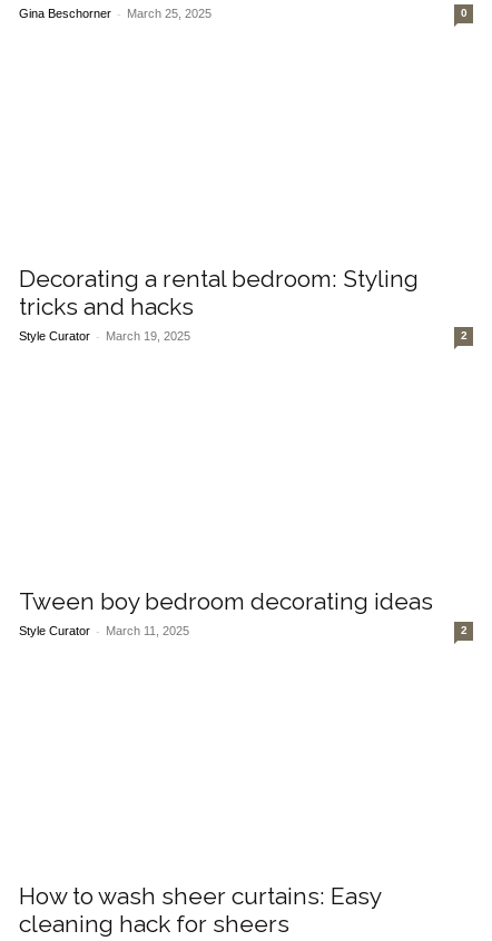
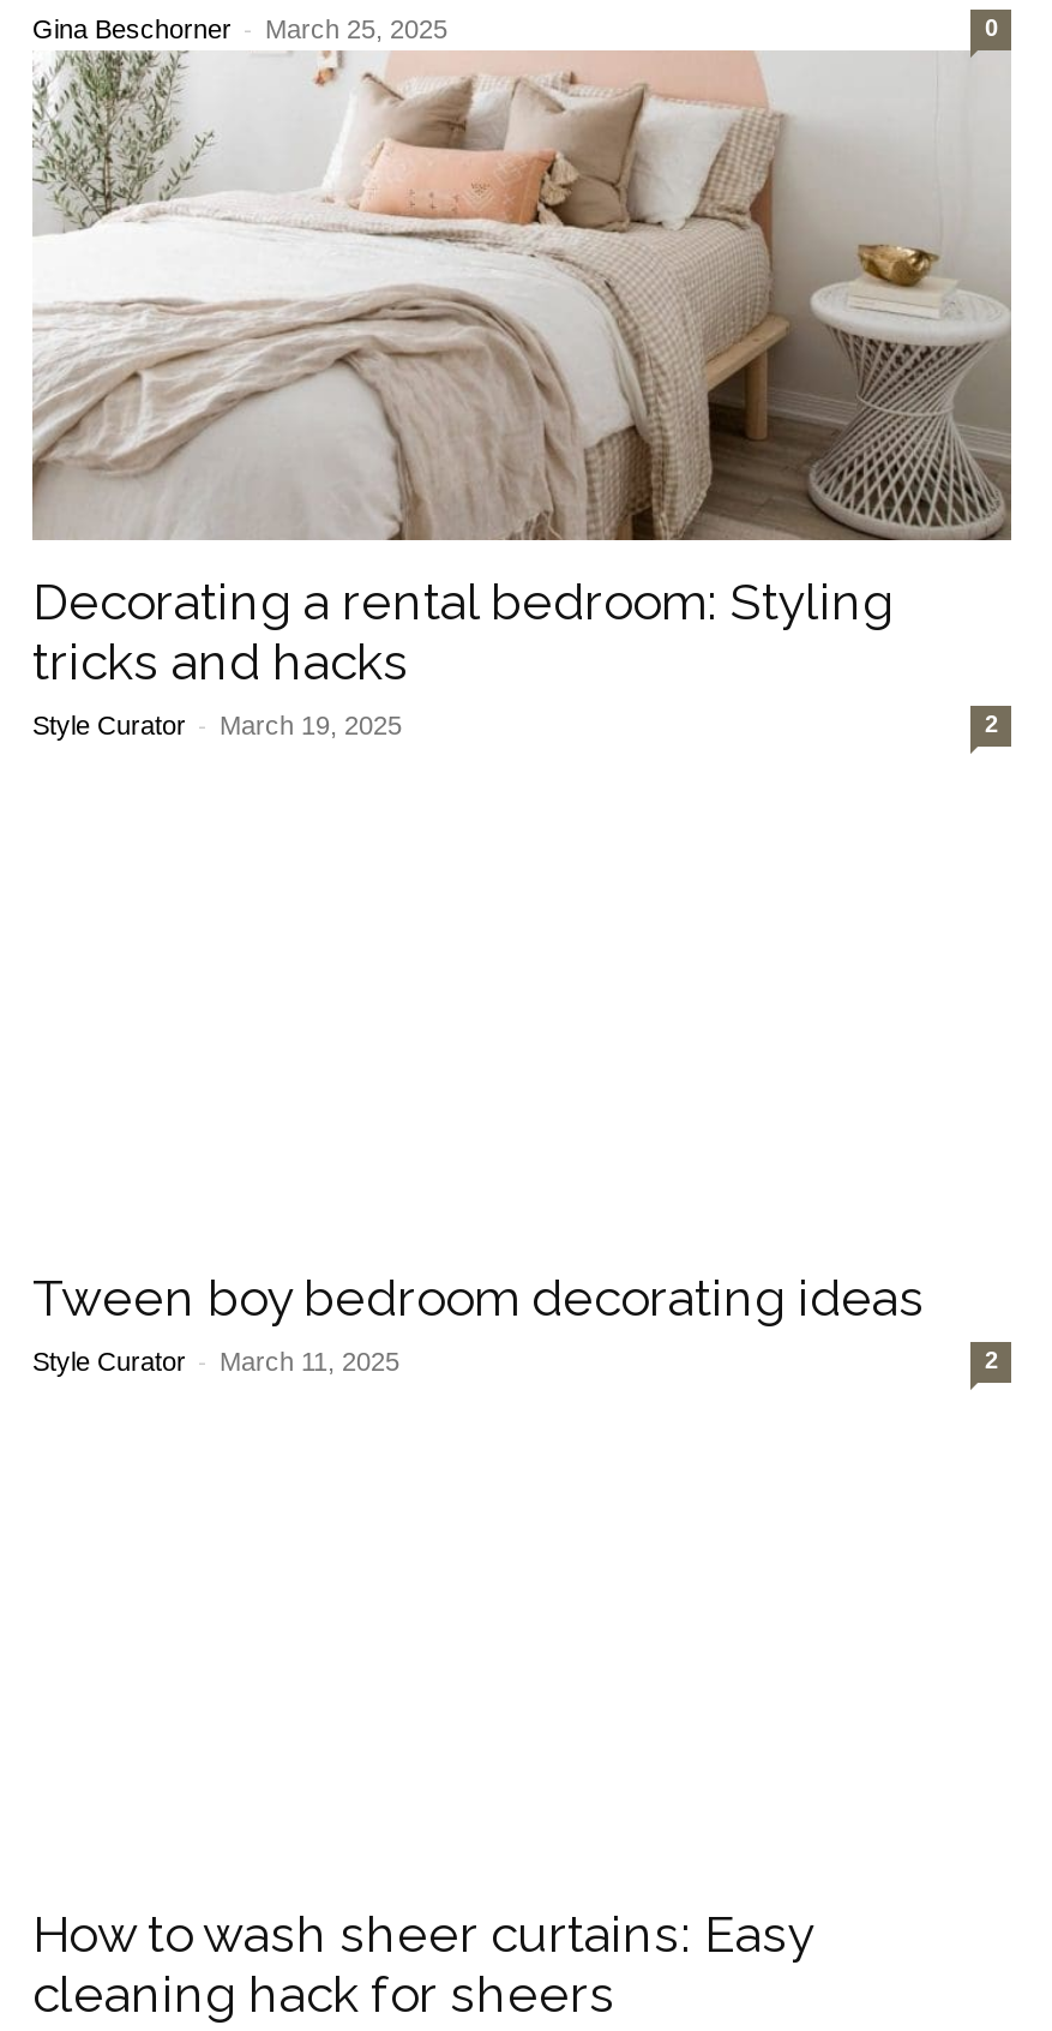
none -> [30,48,1014,543] [image]

